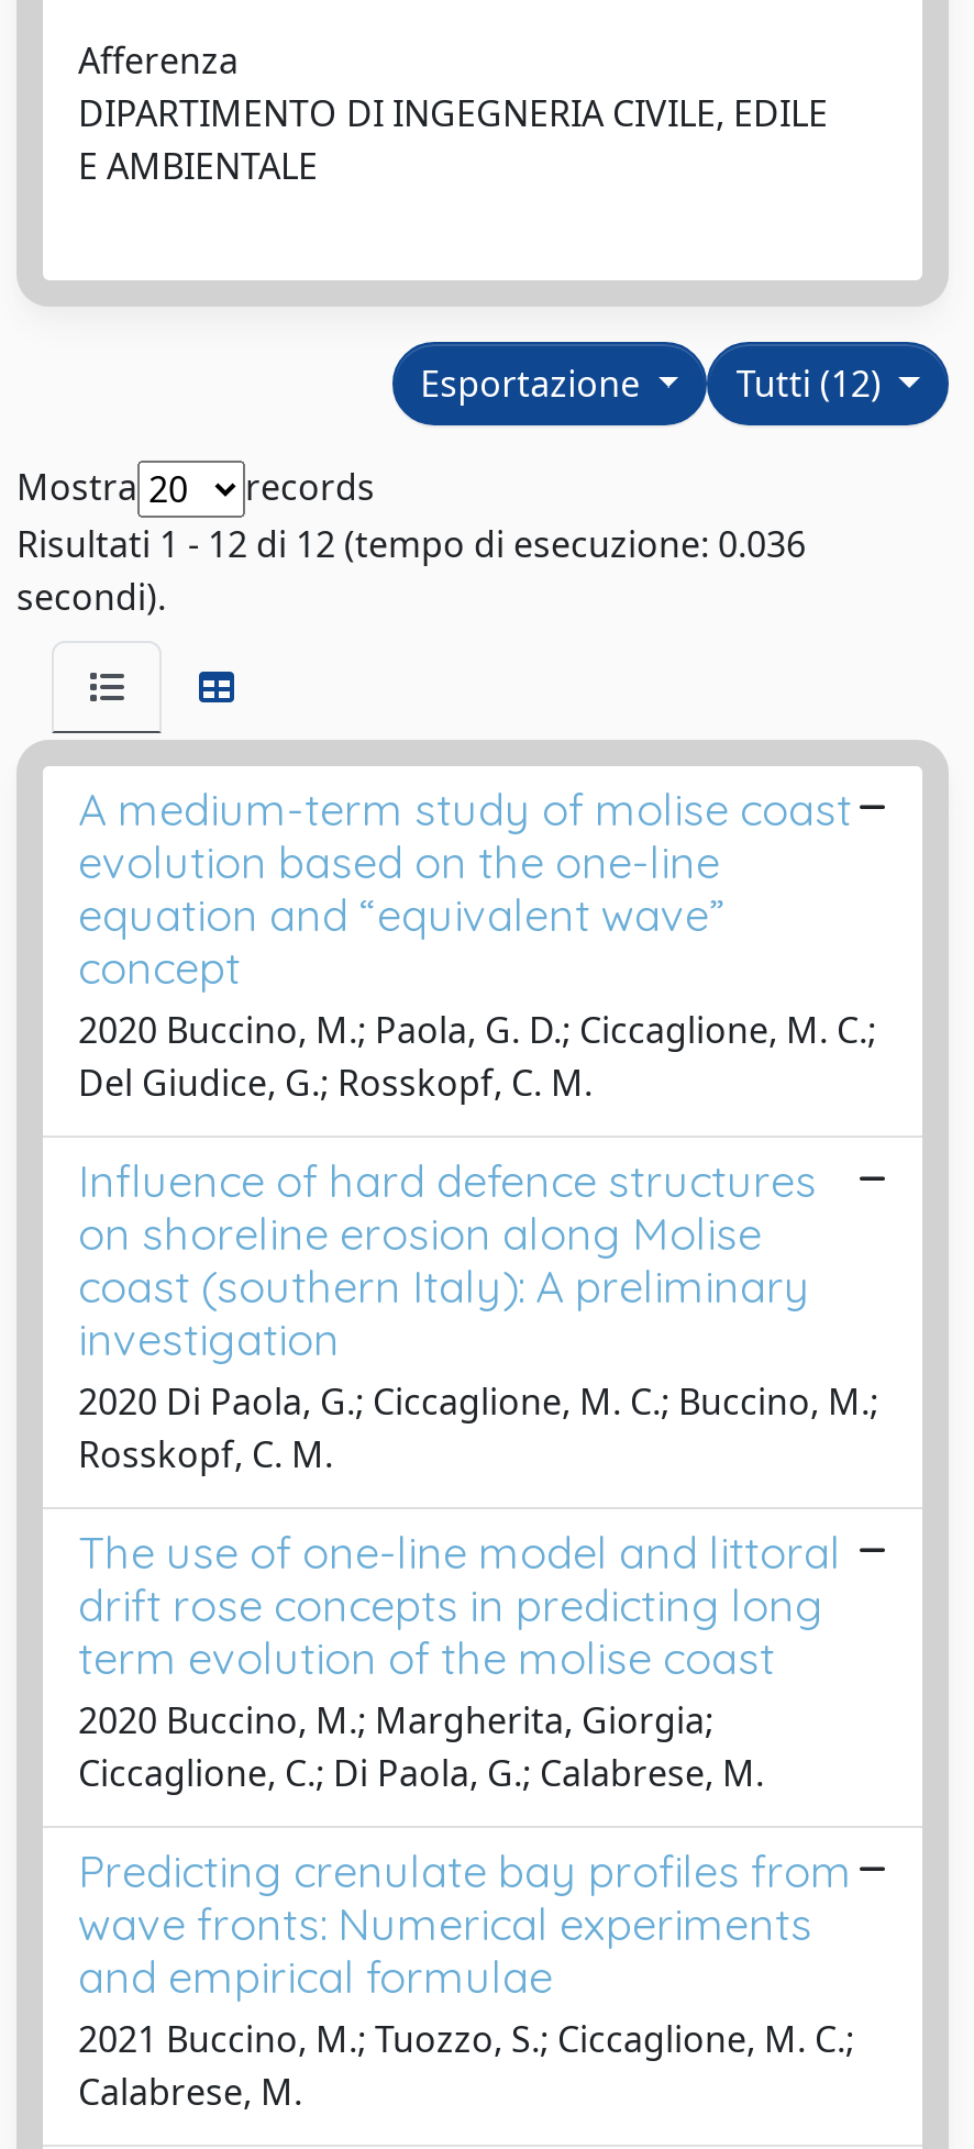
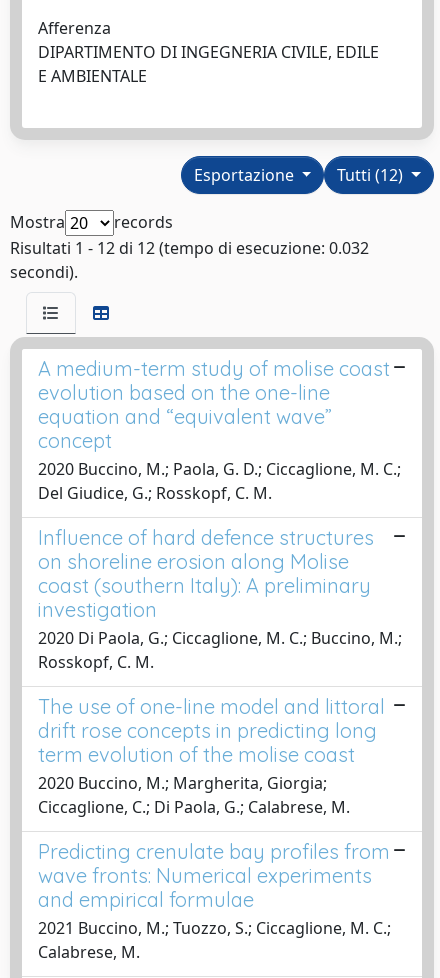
[16,519,806,568] Risultati 1 - 12 di 12 (tempo di esecuzione: 0.036 -> [10,237,369,259] Risultati 1 - 12 di 12 (tempo di esecuzione: 0.032

